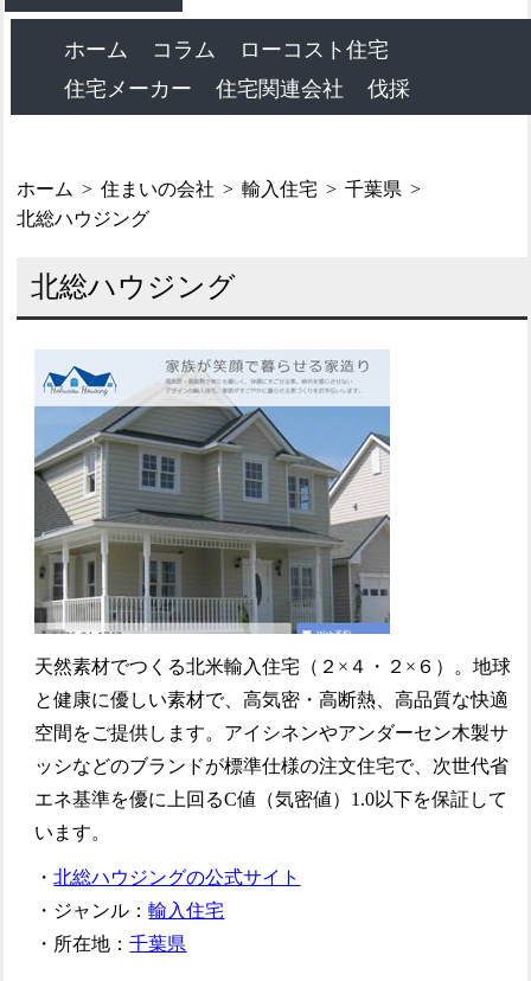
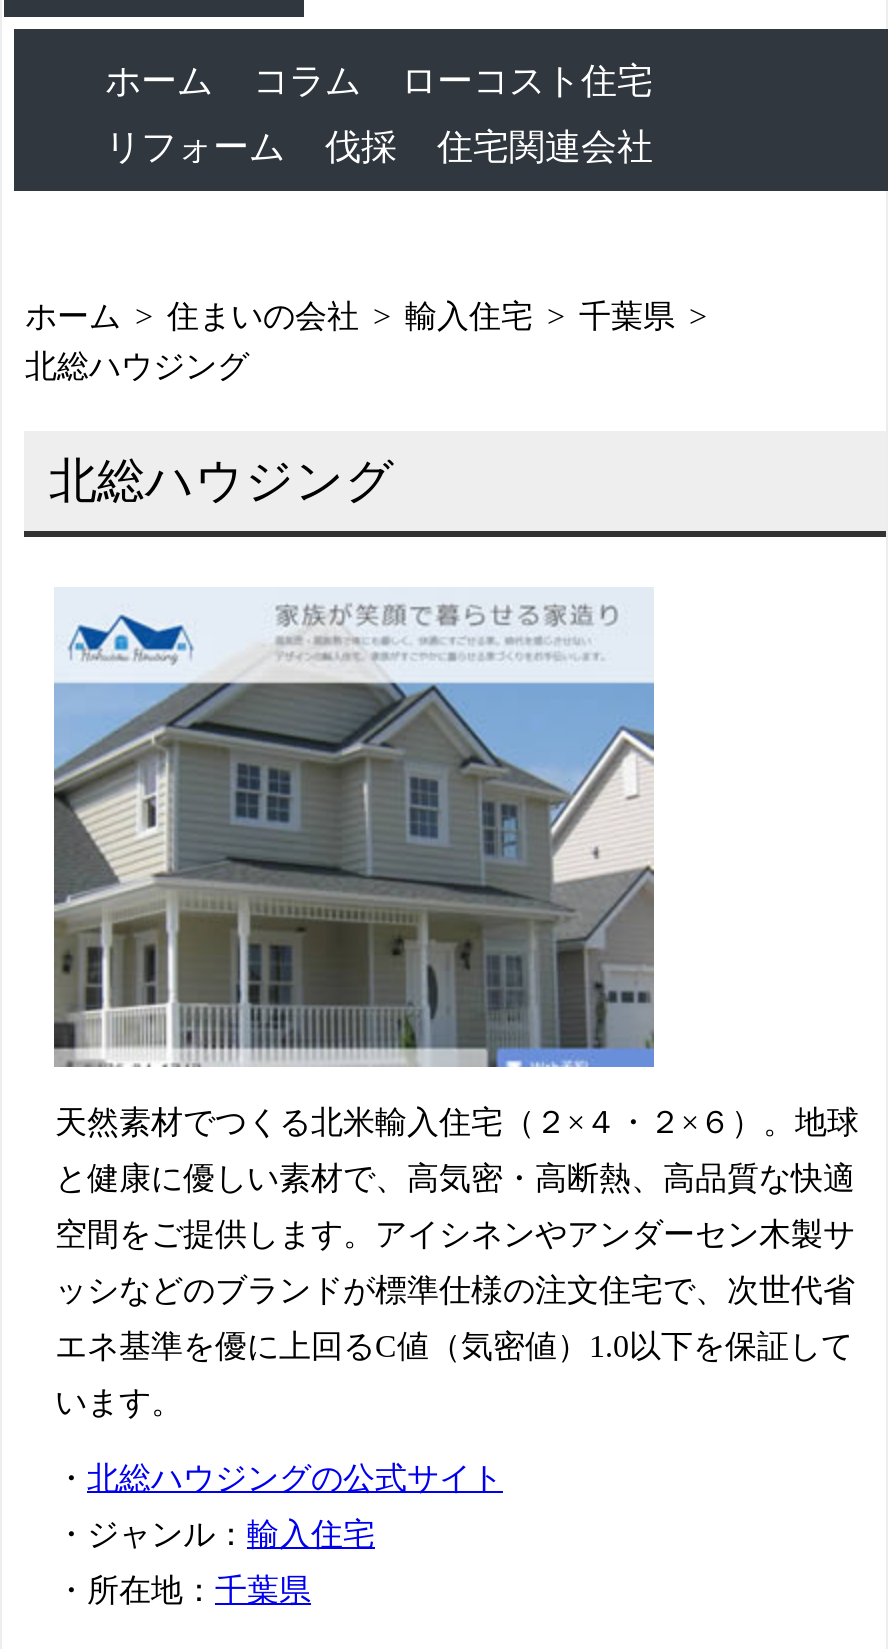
[65,77,193,101] 住宅メーカー -> [105,127,397,167] リフォーム | 伐採
[368,77,411,101] 伐採 -> none

